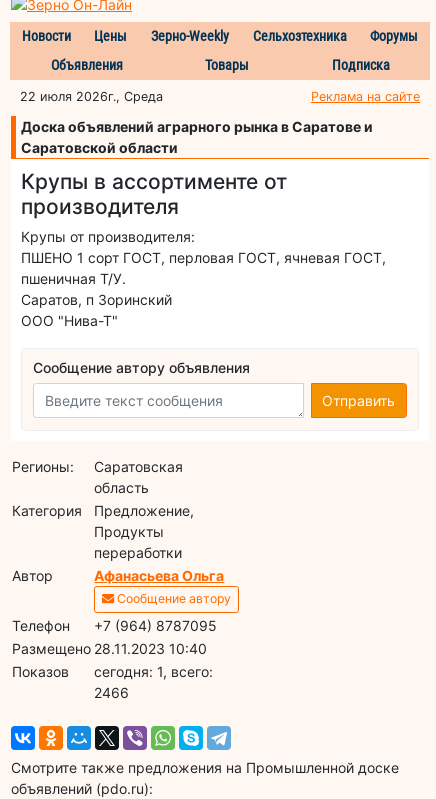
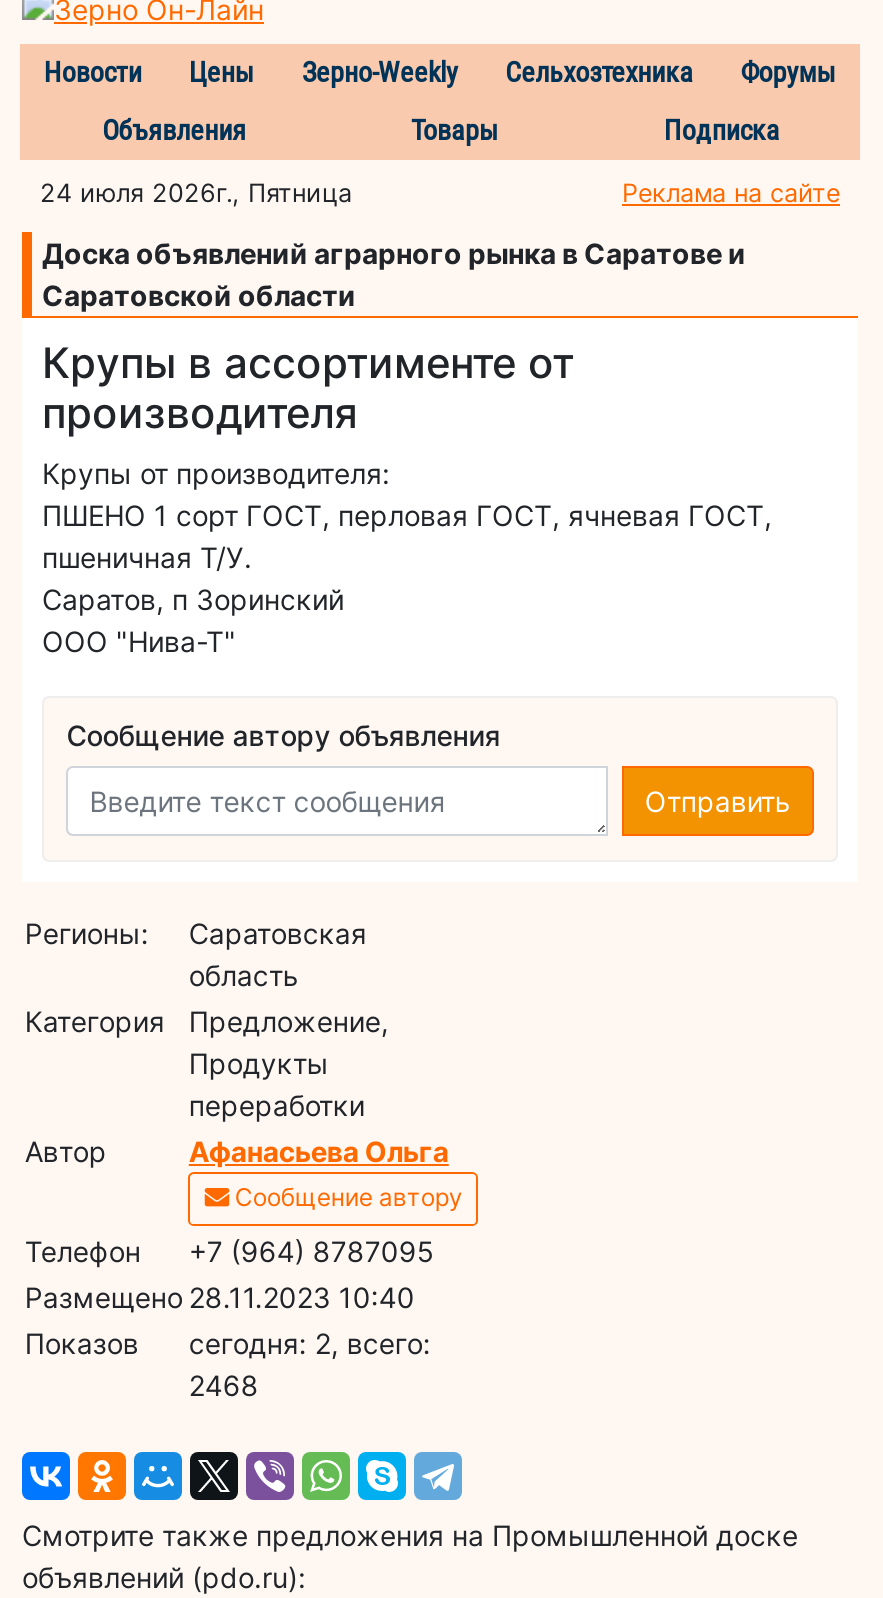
[20,89,163,104] 22 июля 2026г., Среда -> [40,177,352,207] 24 июля 2026г., Пятница
[94,663,213,680] cегодня: 1, всего: -> [189,1325,431,1359] cегодня: 2, всего:
[94,684,129,701] 2466 -> [189,1367,259,1401] 2468

